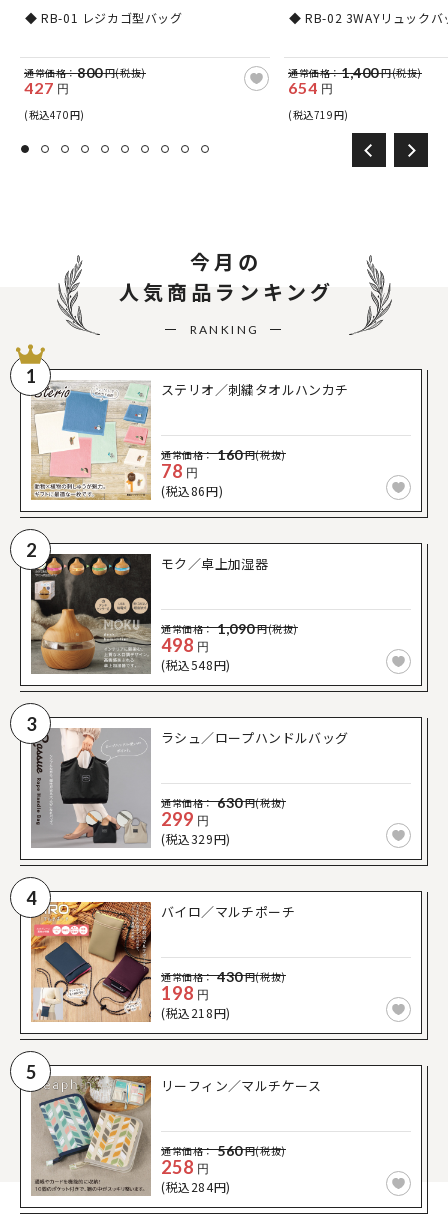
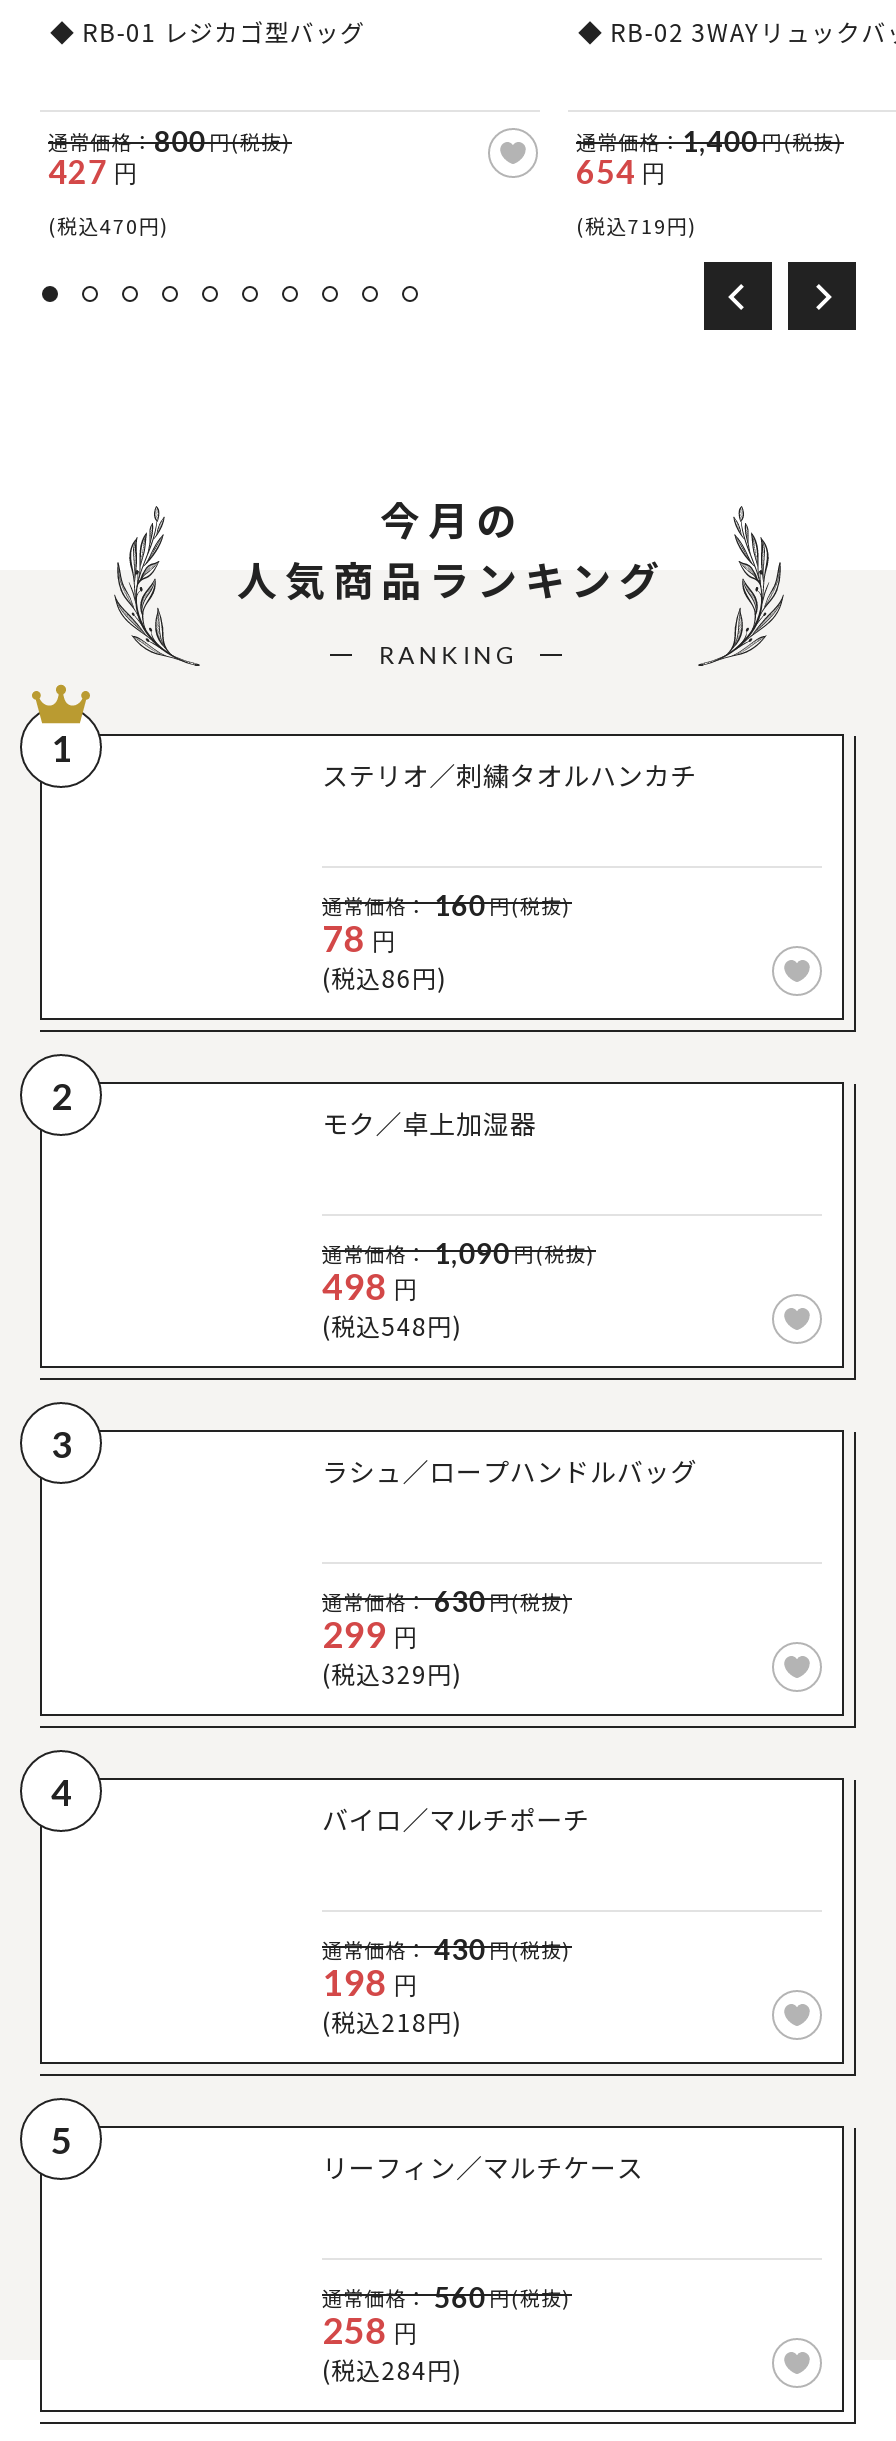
[30,380,152,501] [image] -> none
[30,553,152,675] [image] -> none
[30,727,151,849] [image] -> none
[30,901,152,1023] [image] -> none
[30,1075,152,1197] [image] -> none

